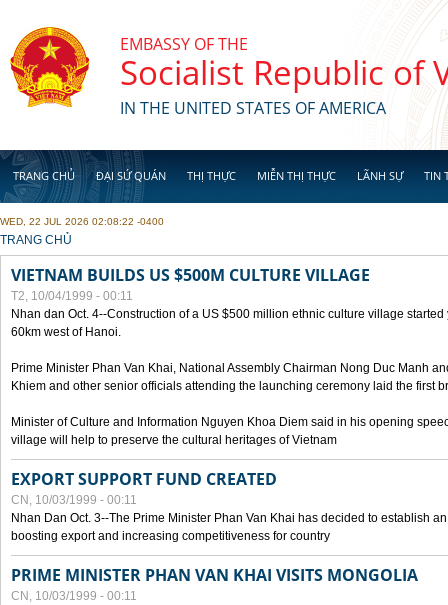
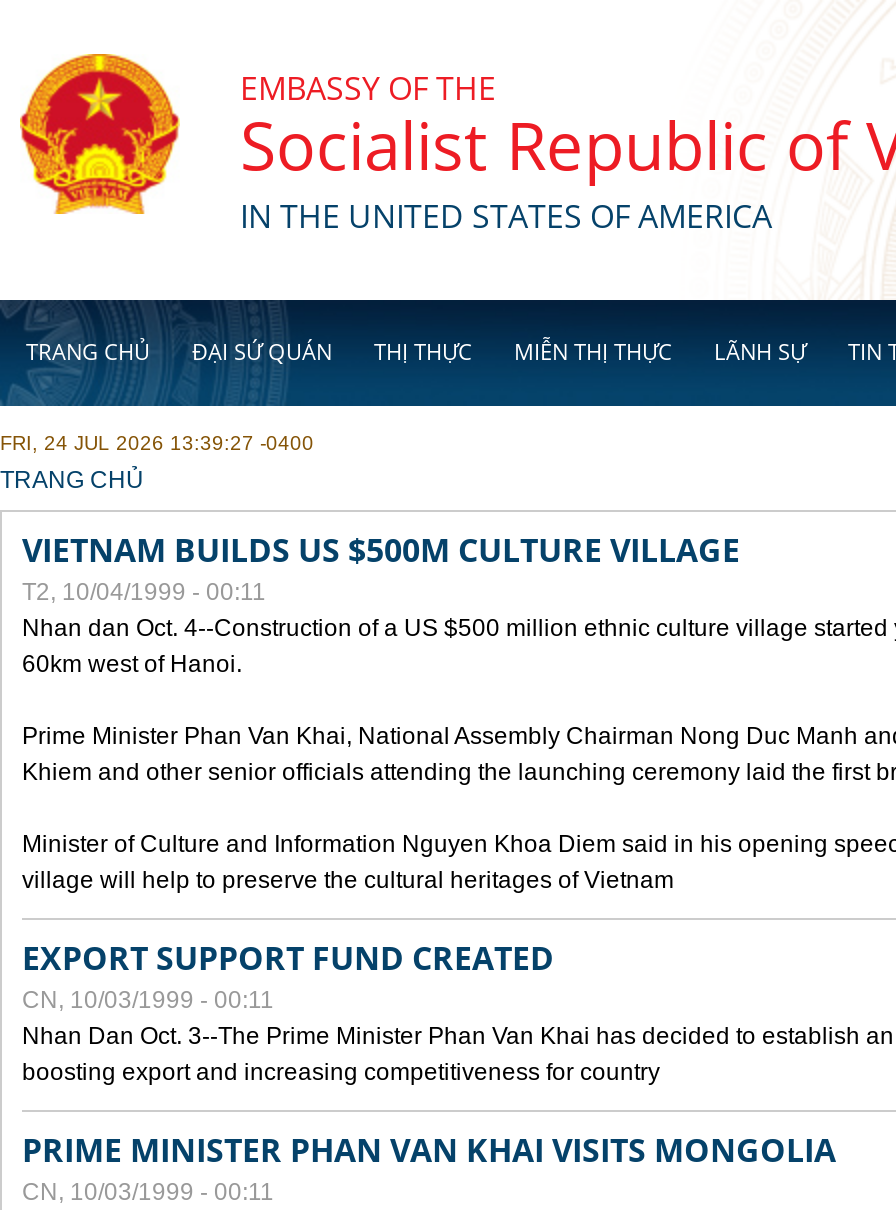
[0,216,164,227] WED, 22 JUL 2026 02:08:22 -0400 -> [0,432,314,454] FRI, 24 JUL 2026 13:39:27 -0400

